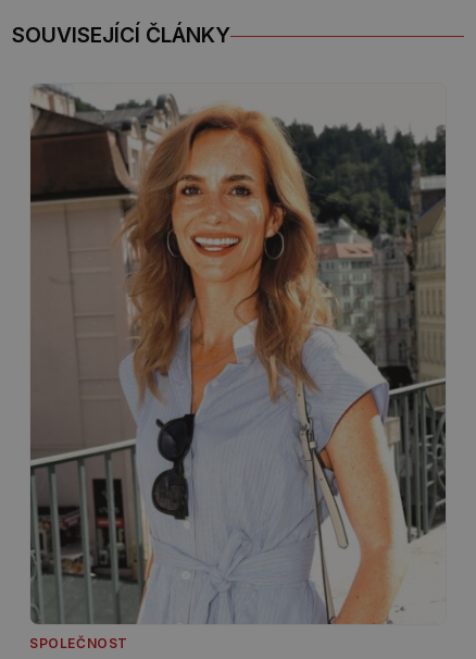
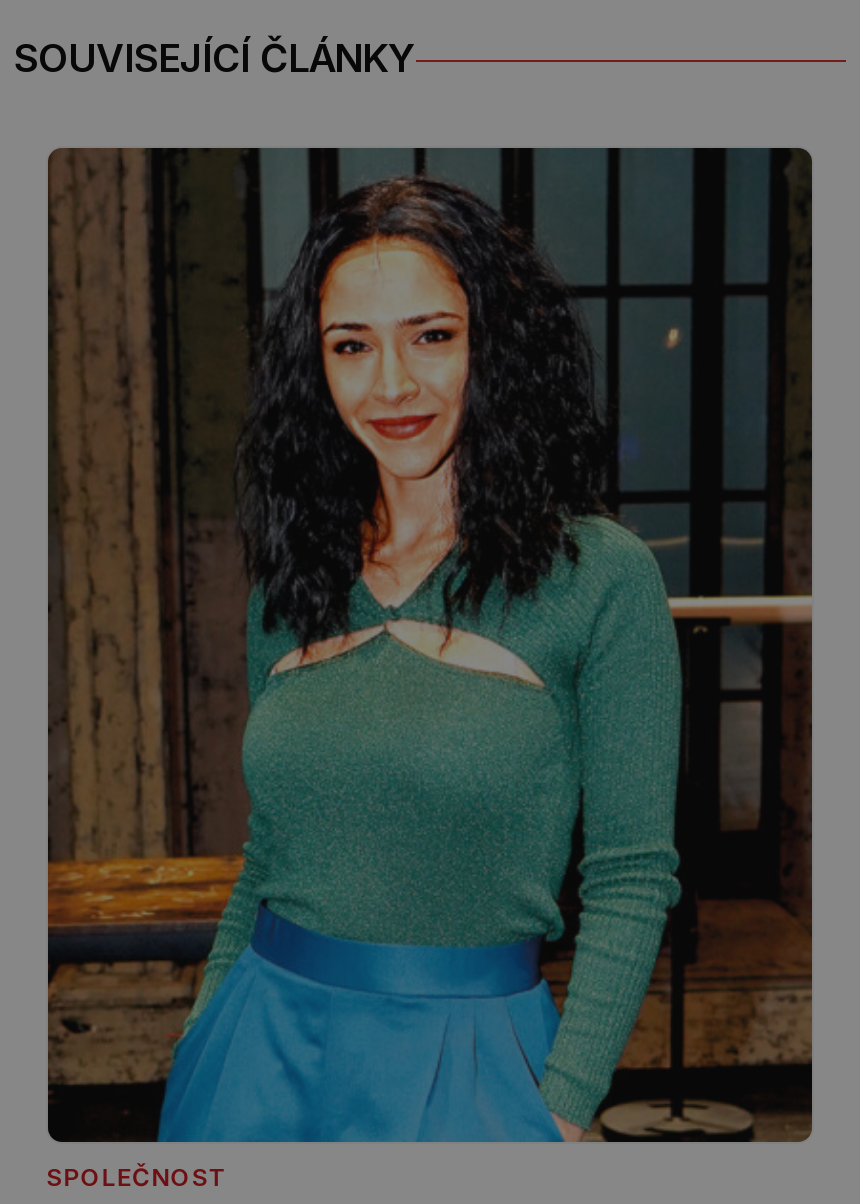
[29,84,447,625] [image] -> [46,146,814,1144] [image]

